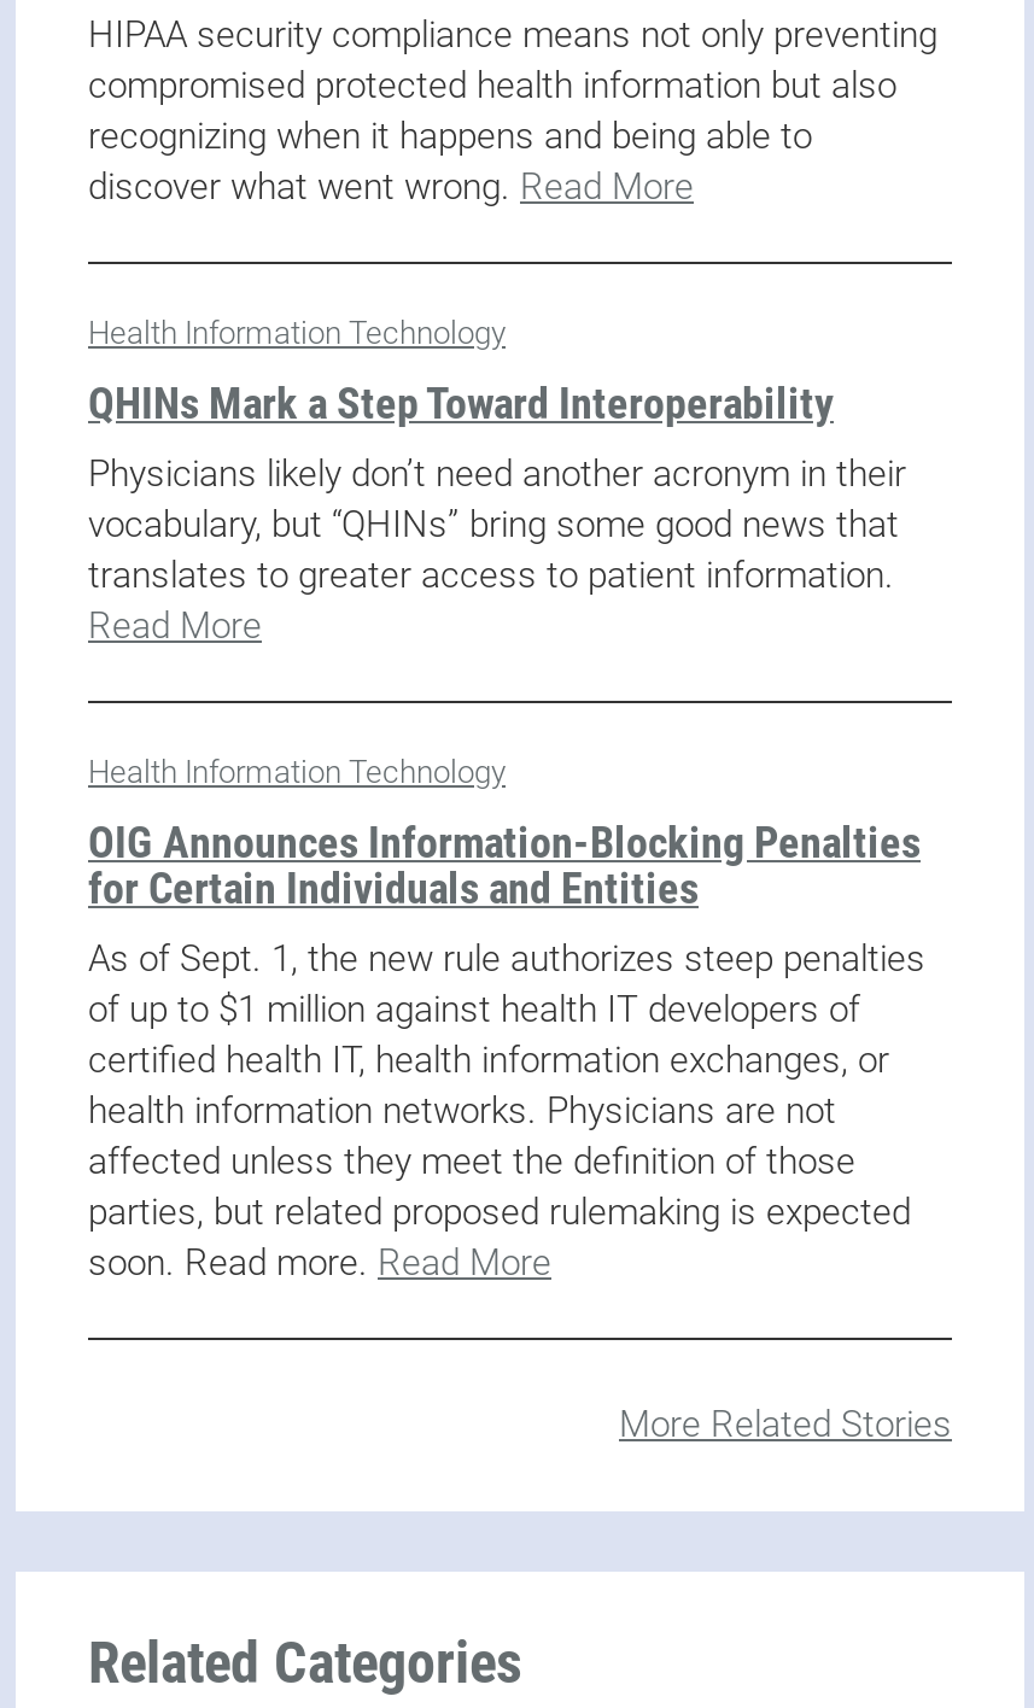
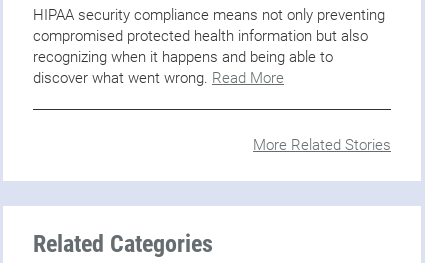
[88,315,925,1285] Health Information Technology | QHINs Mark a Step Toward Interoperability | Physicians likely don’t need another acronym in their | vocabulary, but “QHINs” bring some good news that | translates to greater access to patient information. | Read More | Health Information Technology | OIG Announces Information-Blocking Penalties | for Certain Individuals and Entities | As of Sept. 1, the new rule authorizes steep penalties | of up to $1 million against health IT developers of | certified health IT, health information exchanges, or | health information networks. Physicians are not | affected unless they meet the definition of those | parties, but related proposed rulemaking is expected | soon. Read more. Read More -> none

